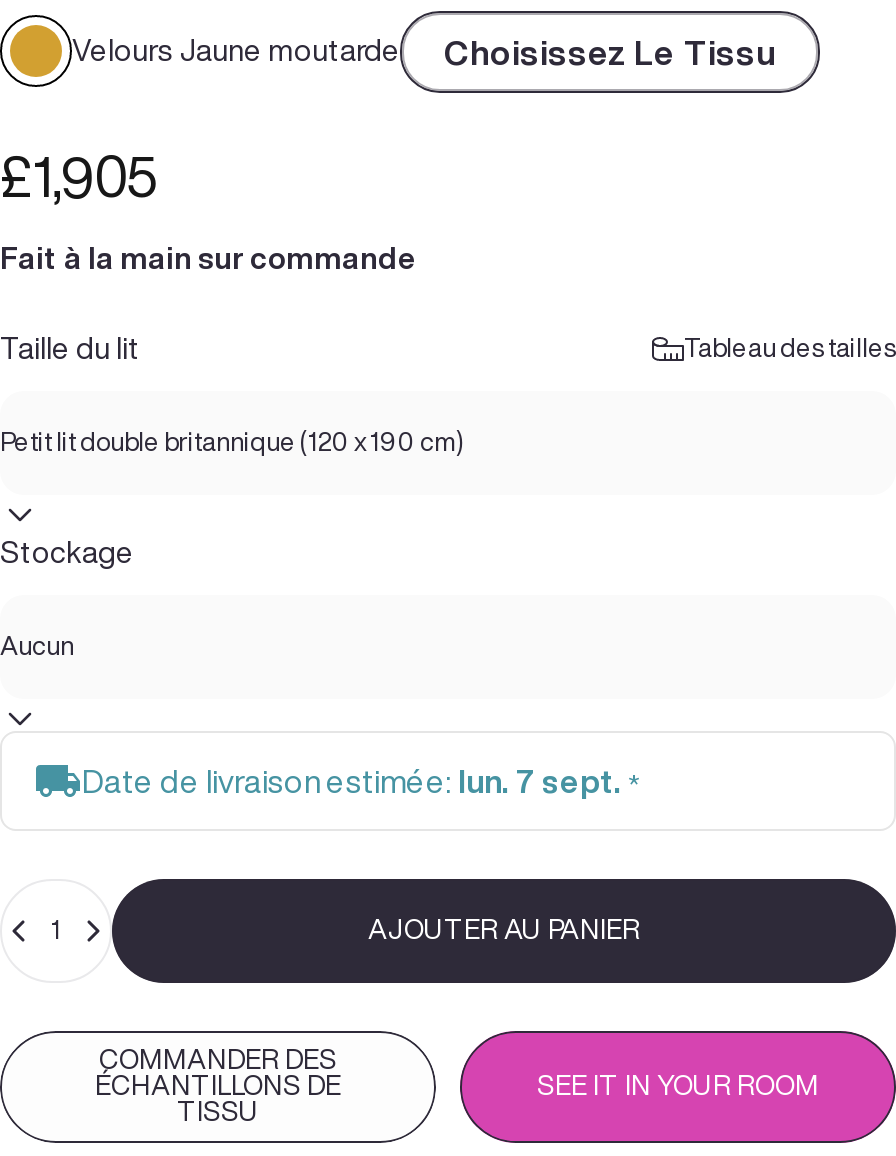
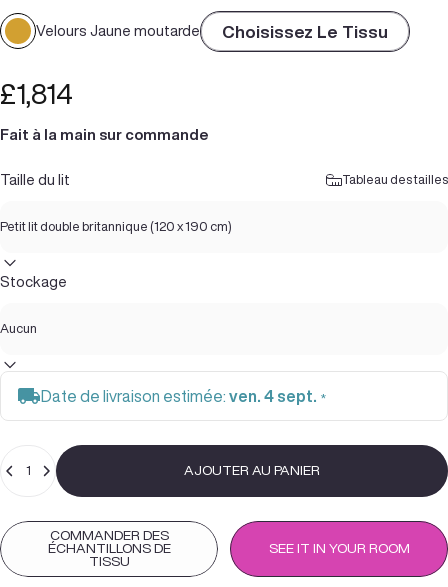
[0,146,156,204] £1,905 -> [0,79,73,108] £1,814
[82,764,640,796] Date de livraison estimée: lun. 7 sept. * -> [41,388,326,404] Date de livraison estimée: ven. 4 sept. *

